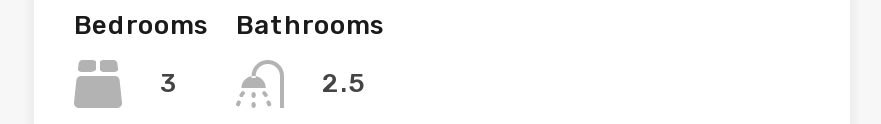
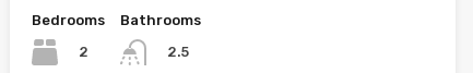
[160,67,176,97] 3 -> [79,43,88,59] 2

